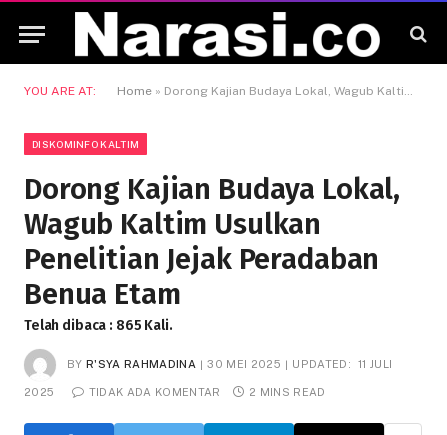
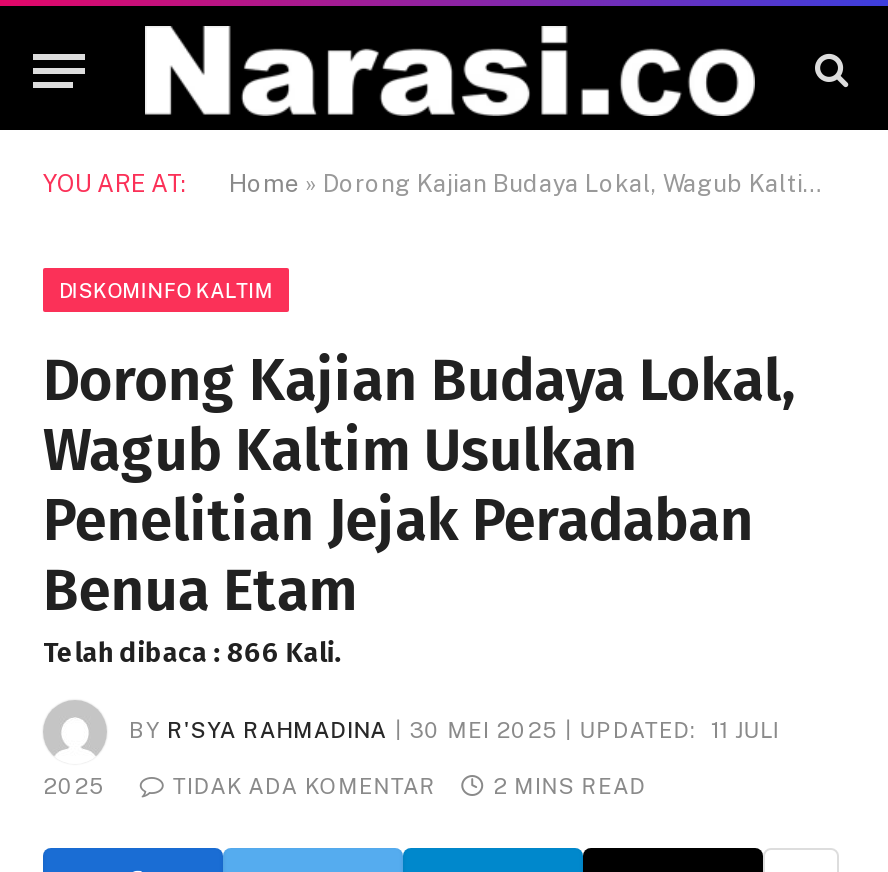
[24,317,172,334] Telah dibaca : 865 Kali. -> [43,636,342,670] Telah dibaca : 866 Kali.

